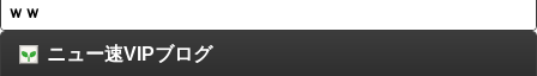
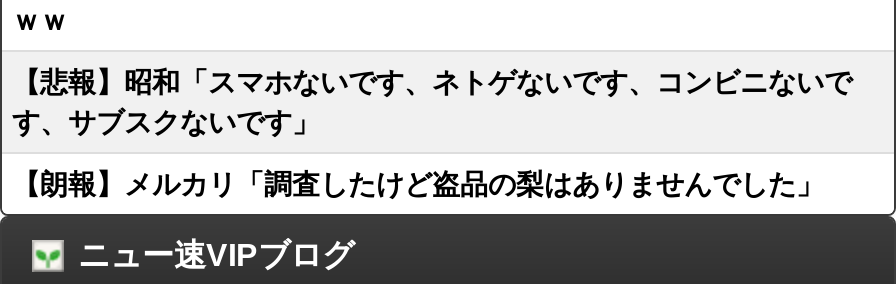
none -> [12,66,852,200] 【悲報】昭和「スマホないです、ネトゲないです、コンビニないで | す、サブスクないです」 | 【朗報】メルカリ「調査したけど盗品の梨はありませんでした」

